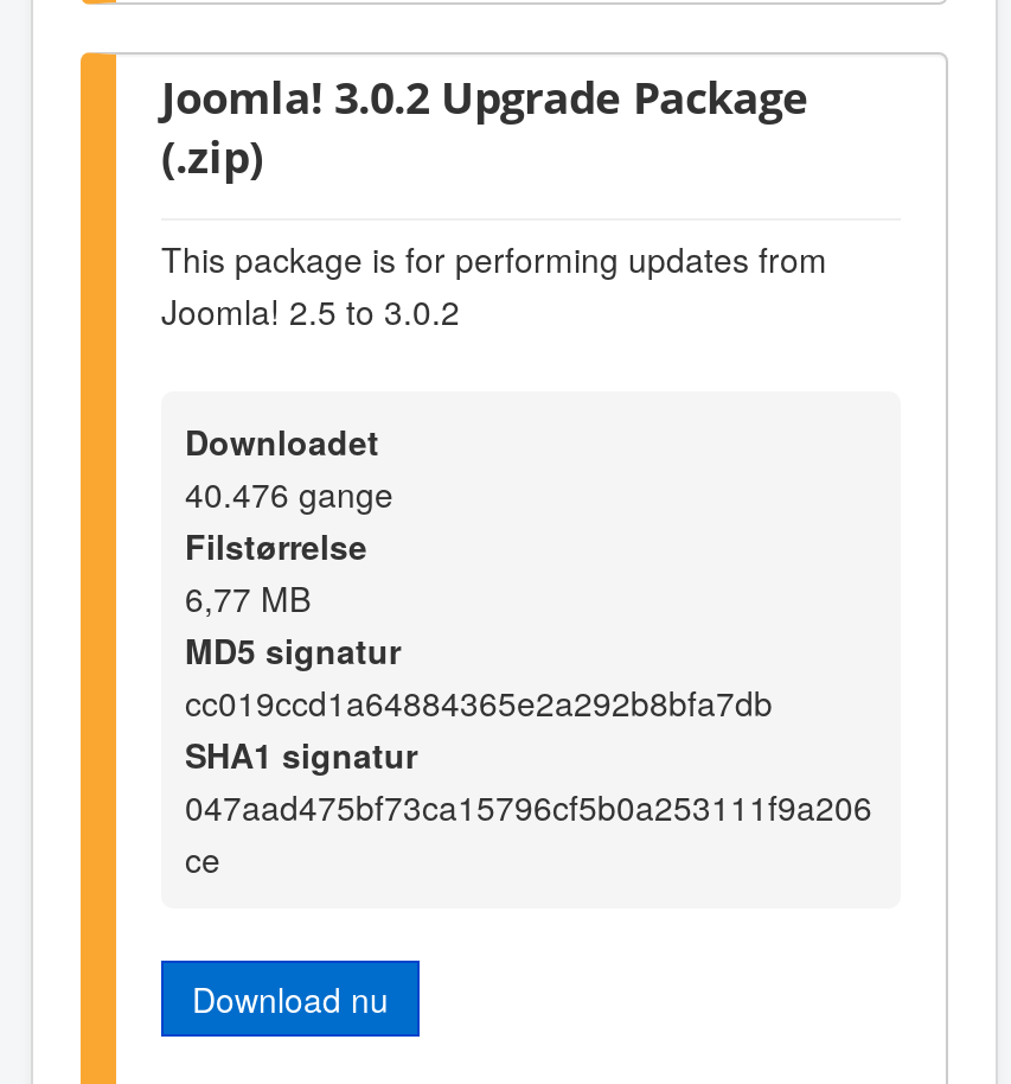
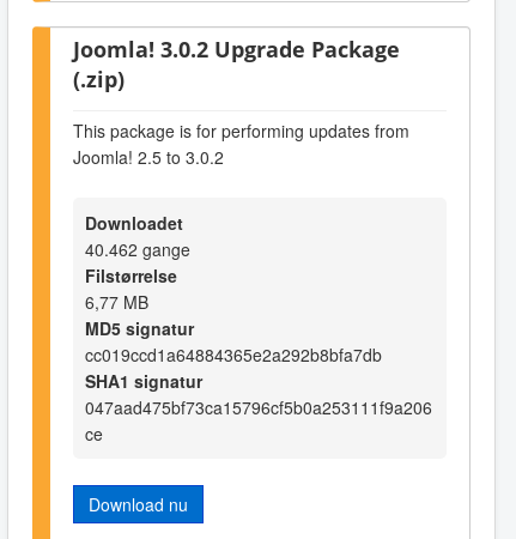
[185,469,393,516] 40.476 gange -> [85,237,190,261] 40.462 gange

